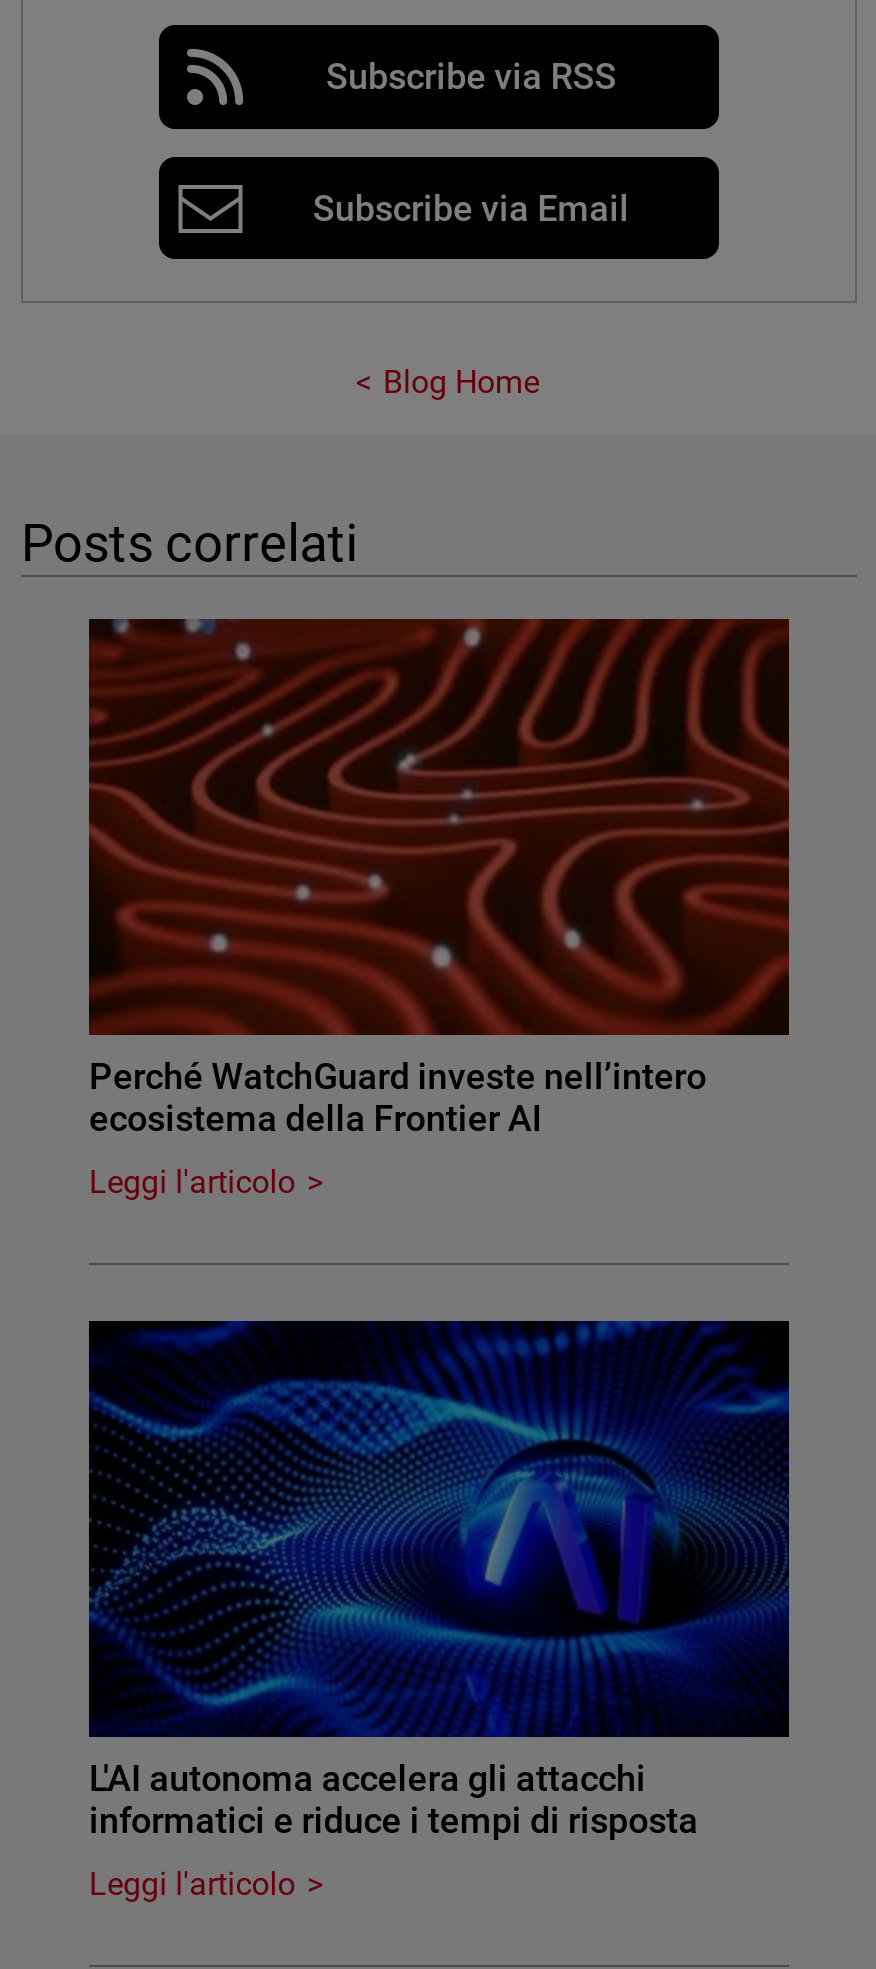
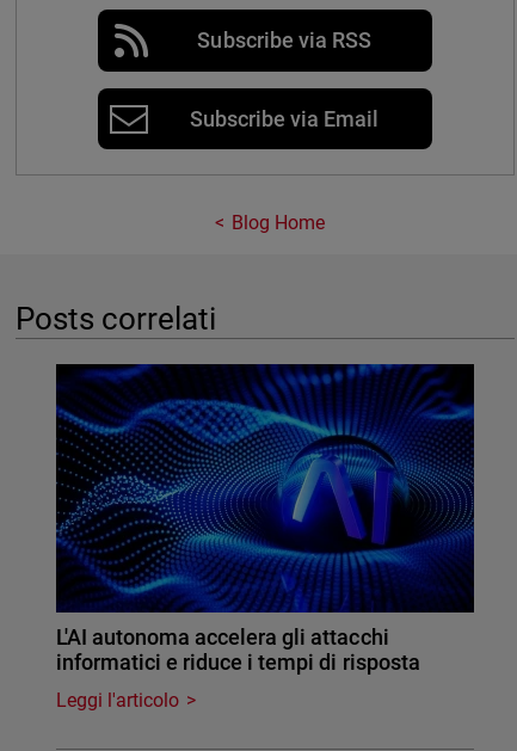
[87,617,791,1201] [image] | Perché WatchGuard investe nell’intero | ecosistema della Frontier AI | Leggi l'articolo -> none

